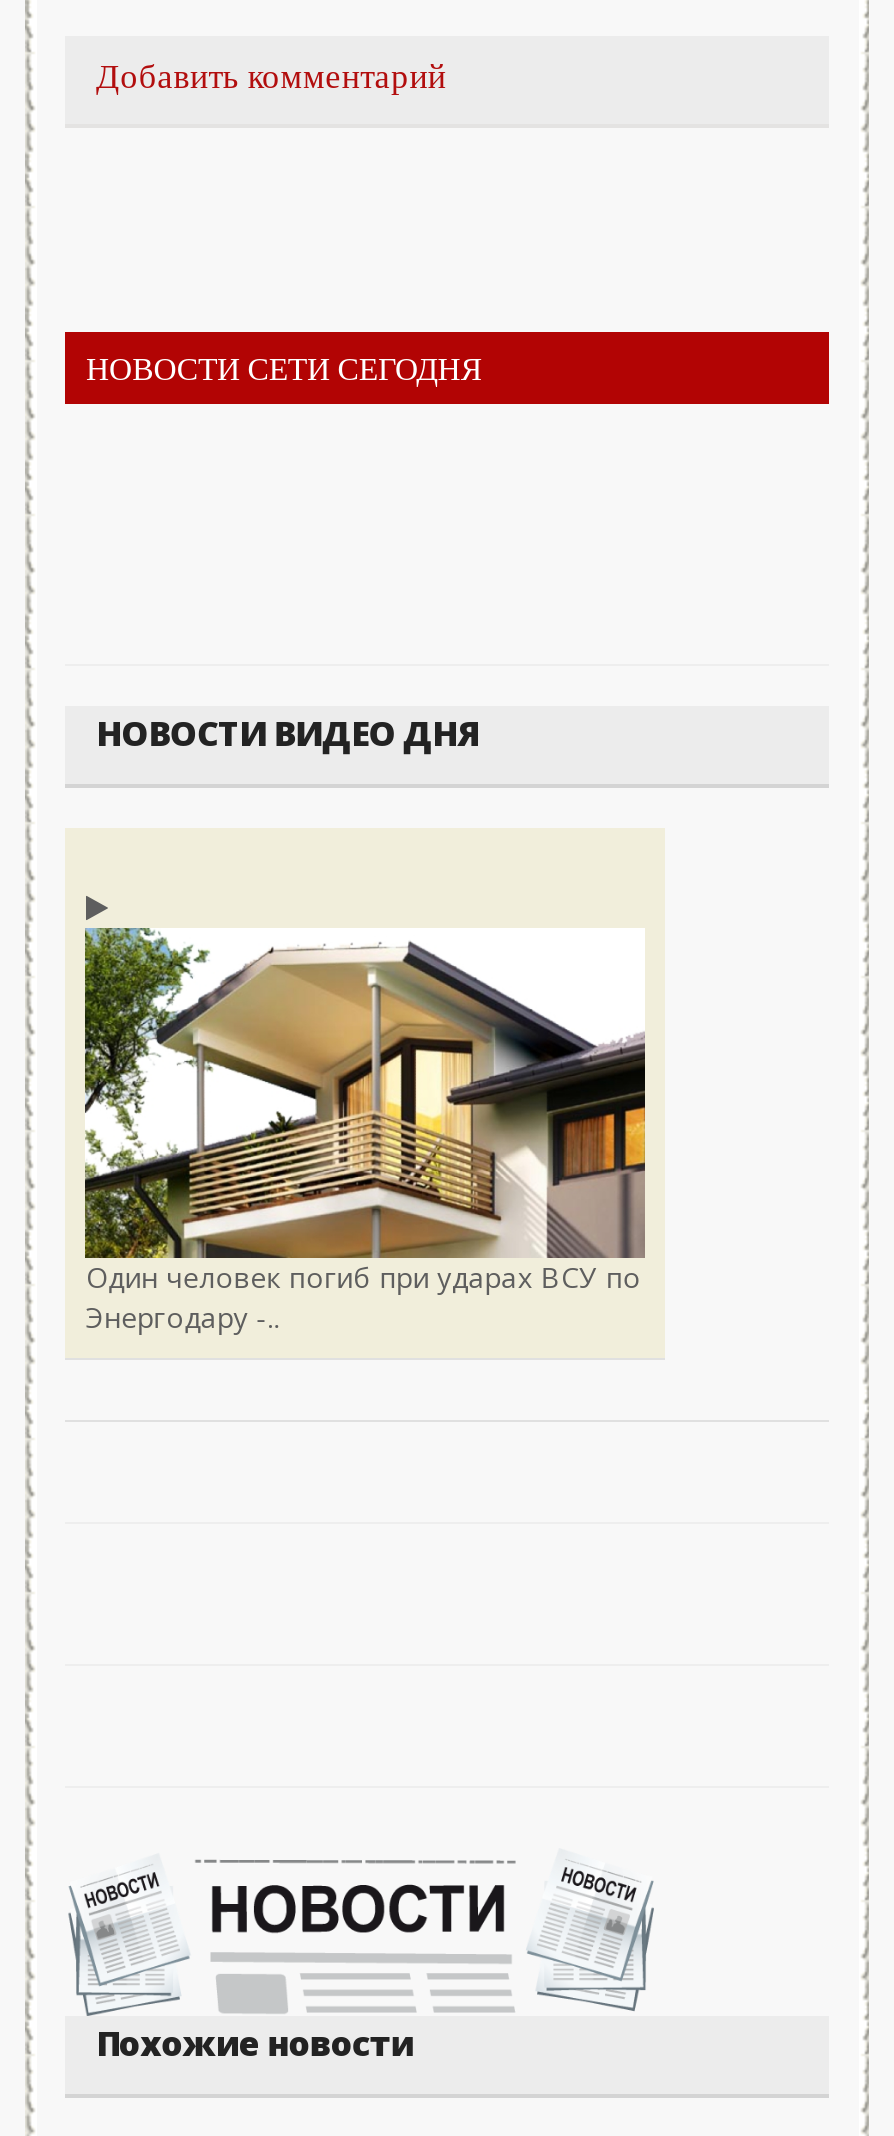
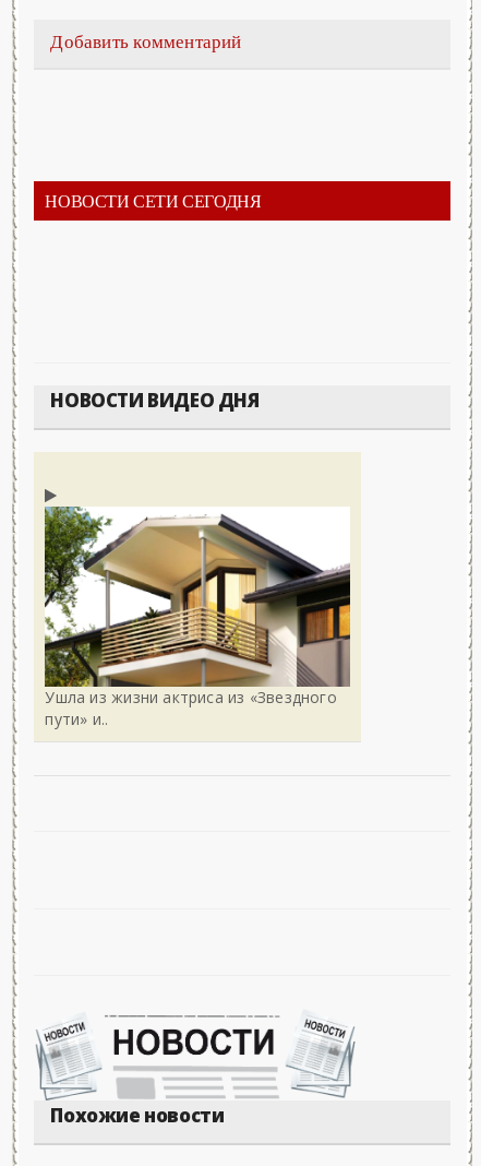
[86,1258,641,1336] Один человек погиб при ударах ВСУ по | Энергодару -.. -> [45,687,337,729] Ушла из жизни актриса из «Звездного | пути» и..

